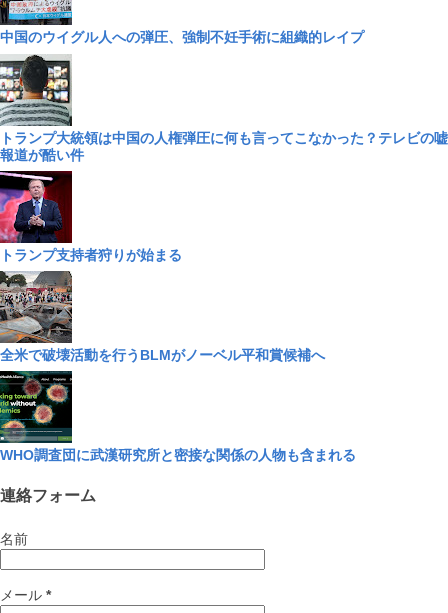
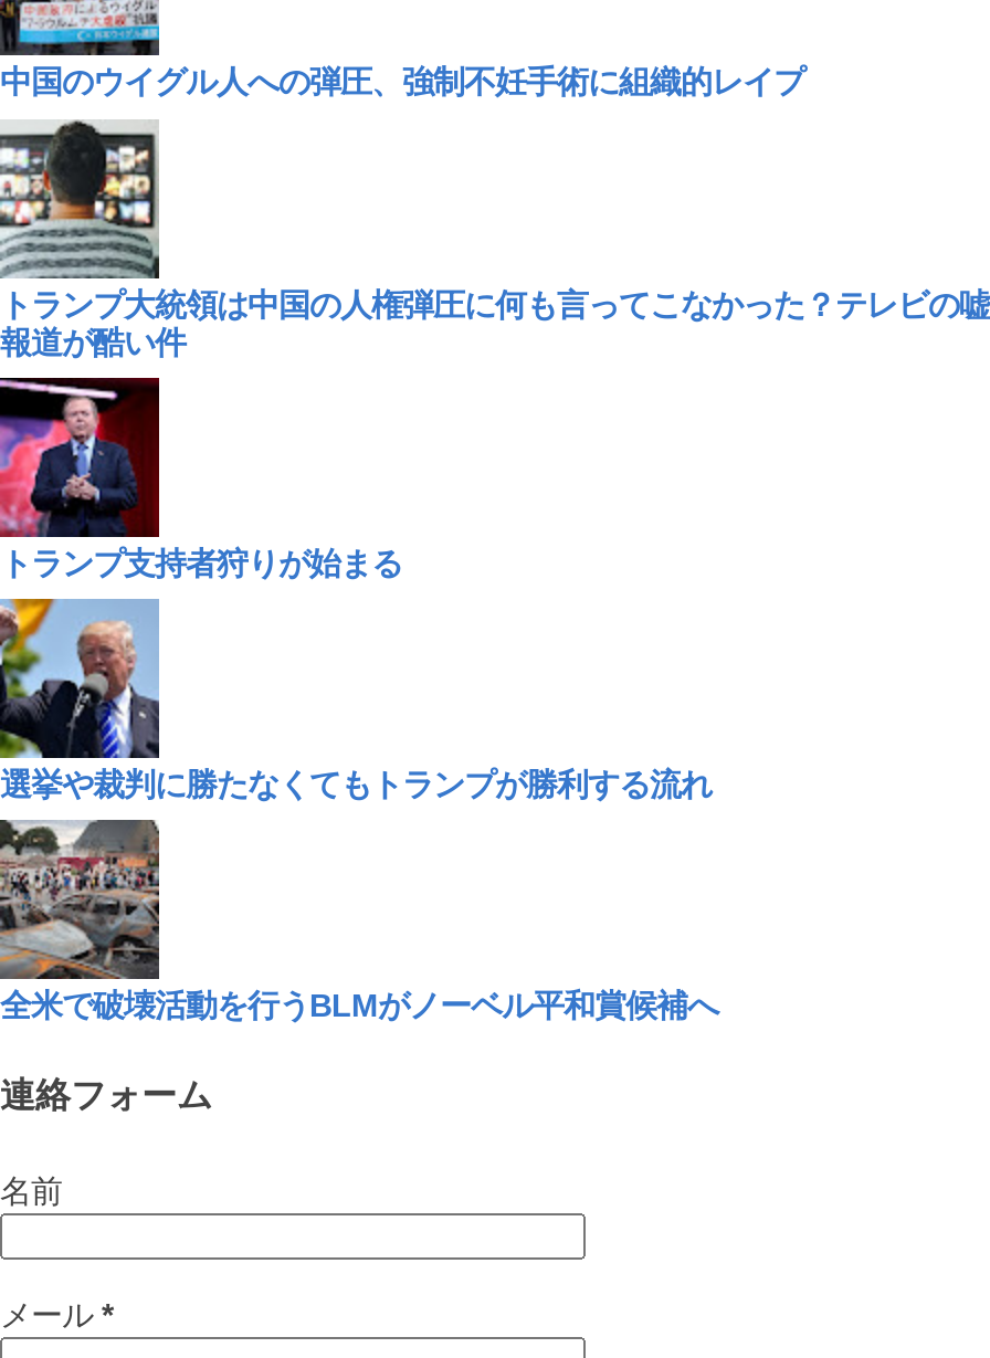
none -> [0,597,712,802] [image] | 選挙や裁判に勝たなくてもトランプが勝利する流れ
moved [0,267,325,363] -> [0,811,718,1023]: [image] | 全米で破壊活動を行うBLMがノーベル平和賞候補へ
[0,371,356,463] [image] | WHO調査団に武漢研究所と密接な関係の人物も含まれる -> none

